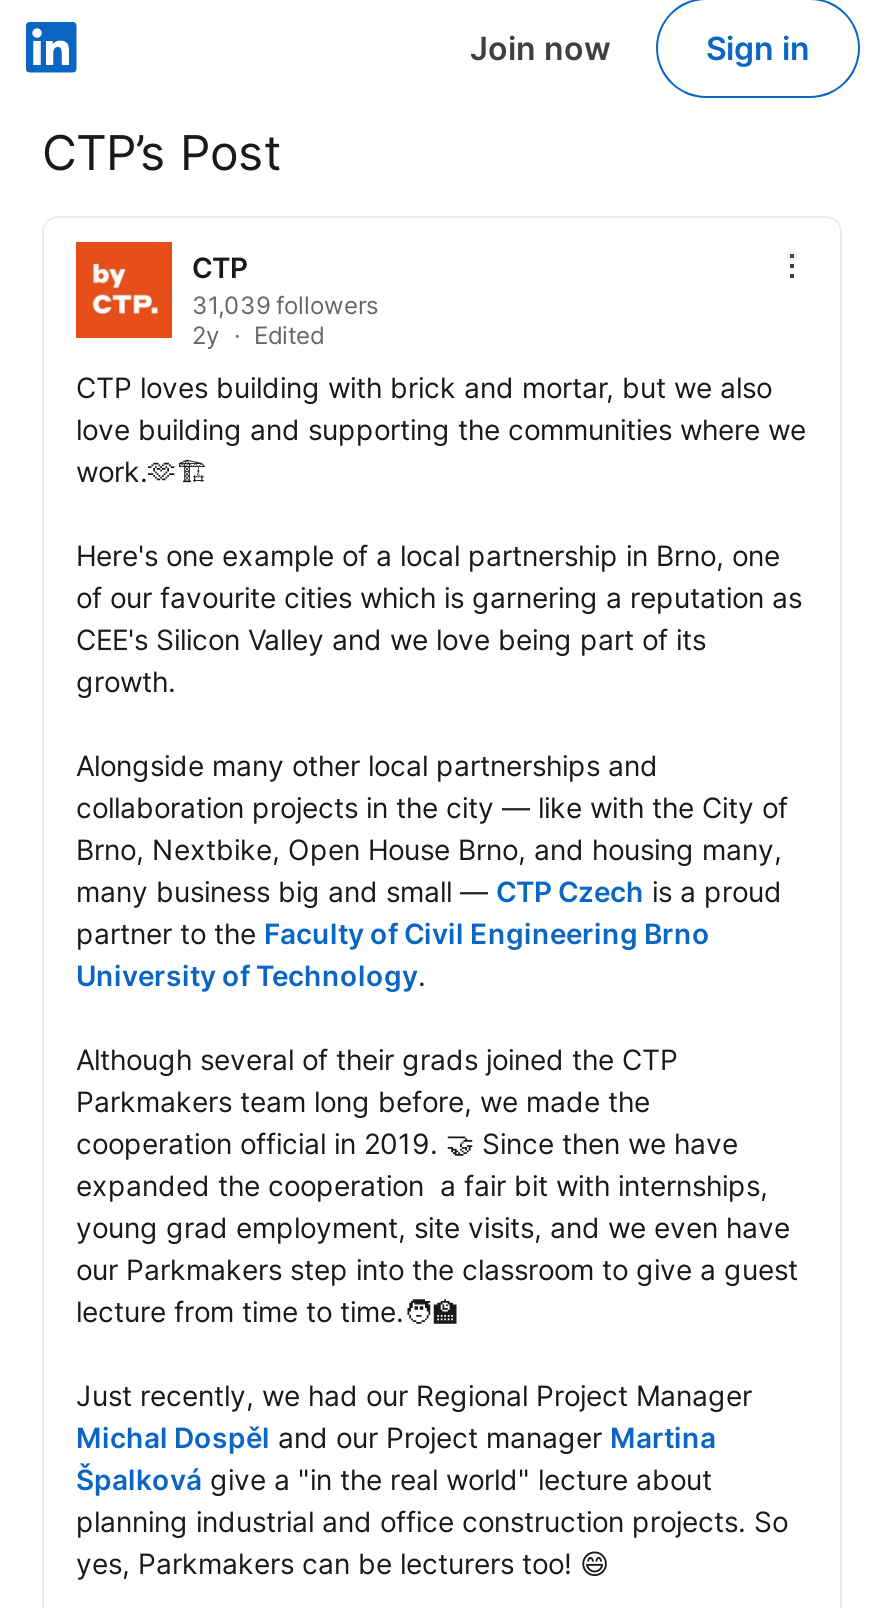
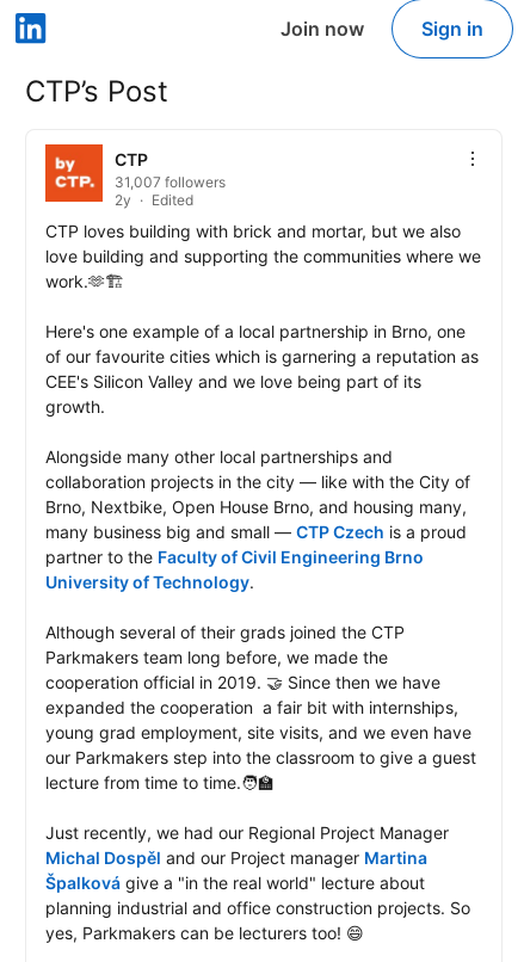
[192,290,378,320] 31,039 followers -> [115,173,226,191] 31,007 followers

